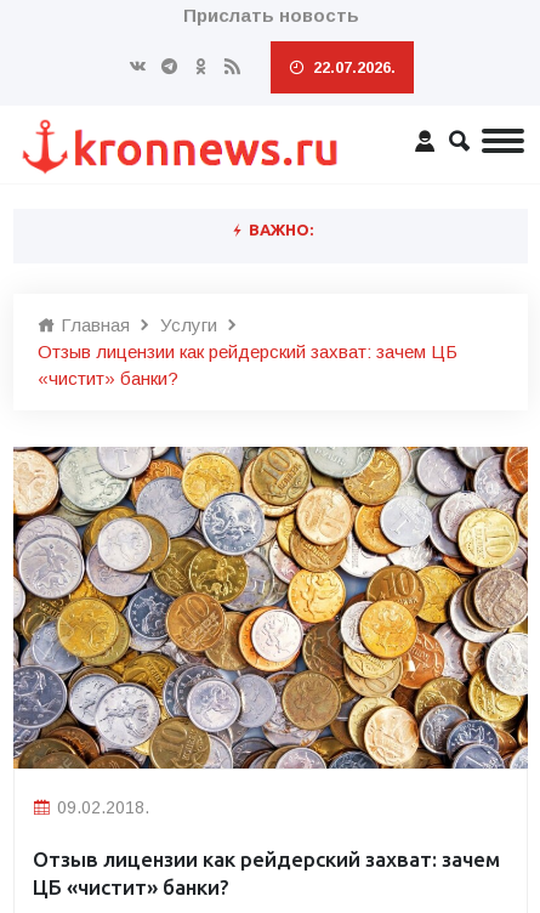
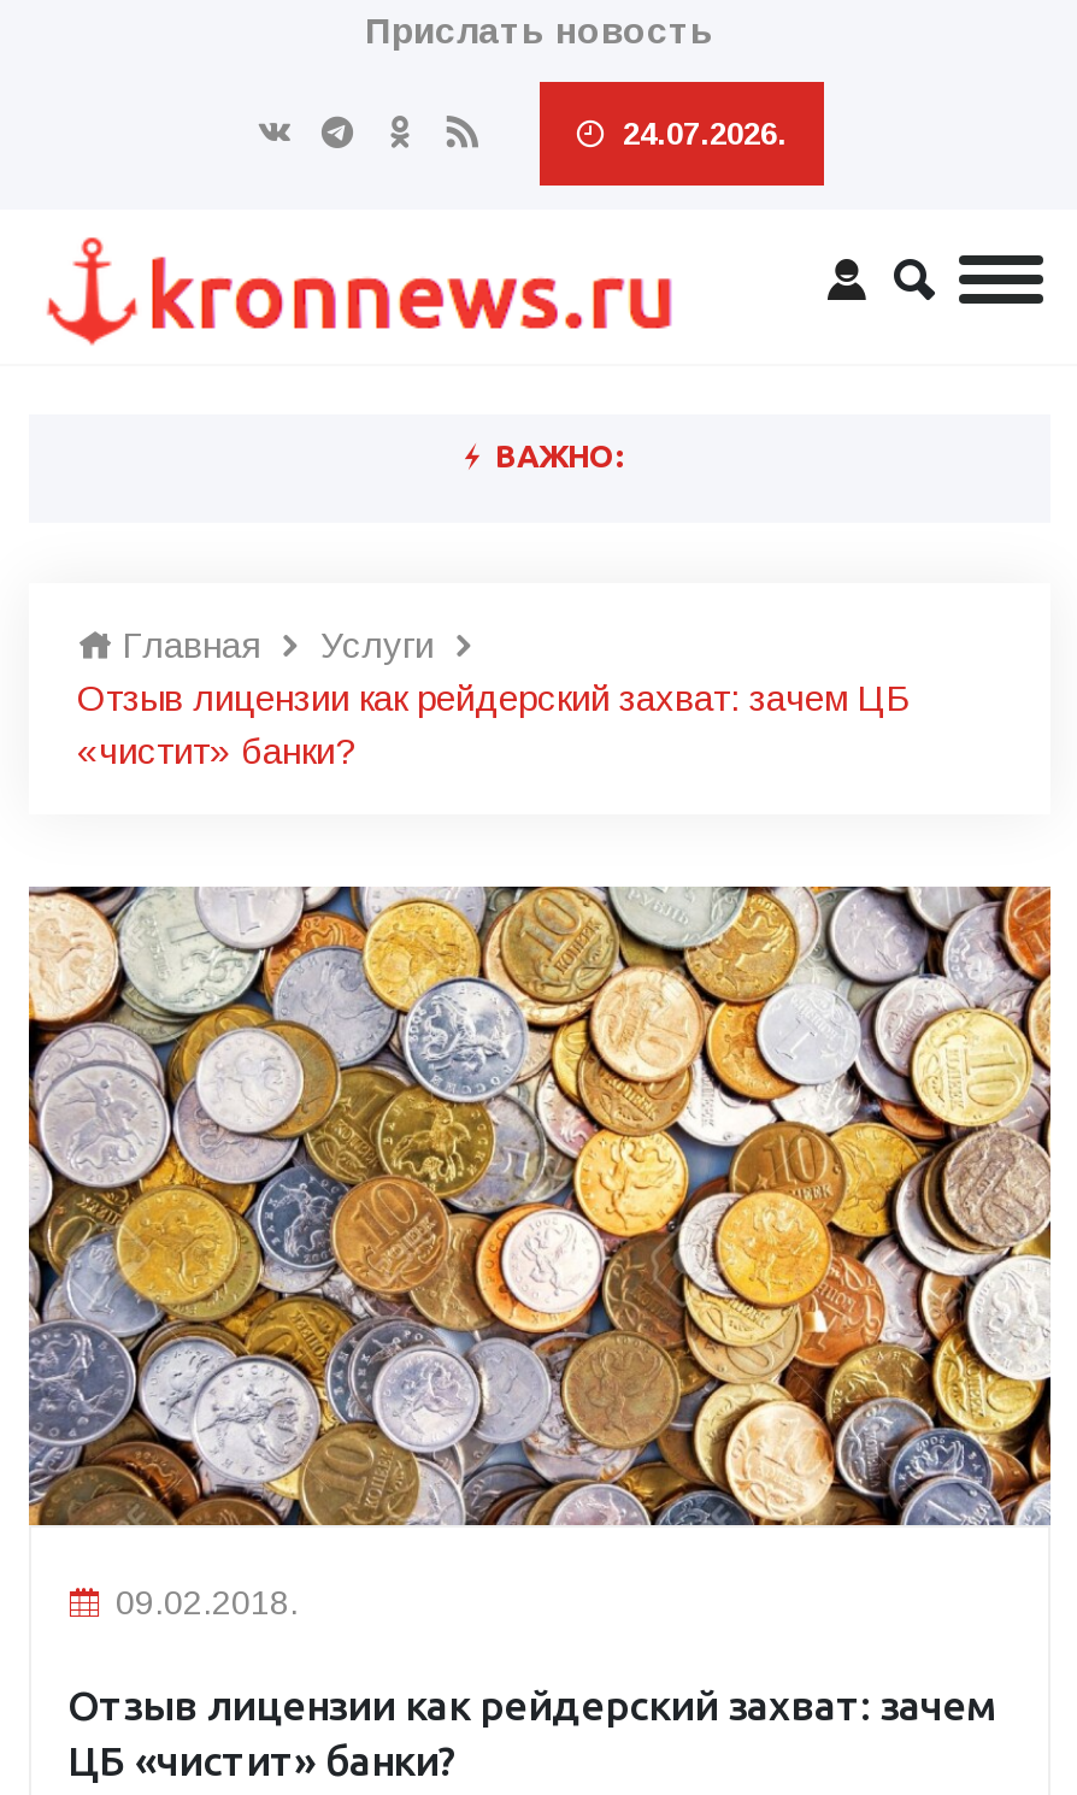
[308,58,395,76] 22.07.2026. -> [613,116,787,152] 24.07.2026.

